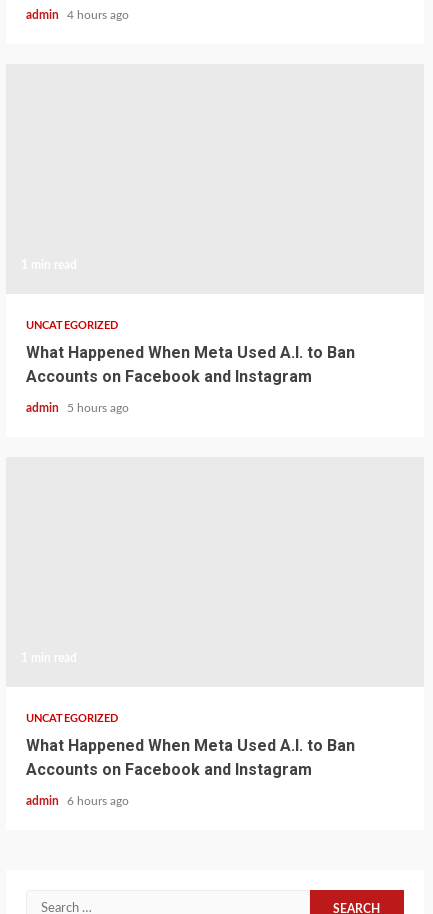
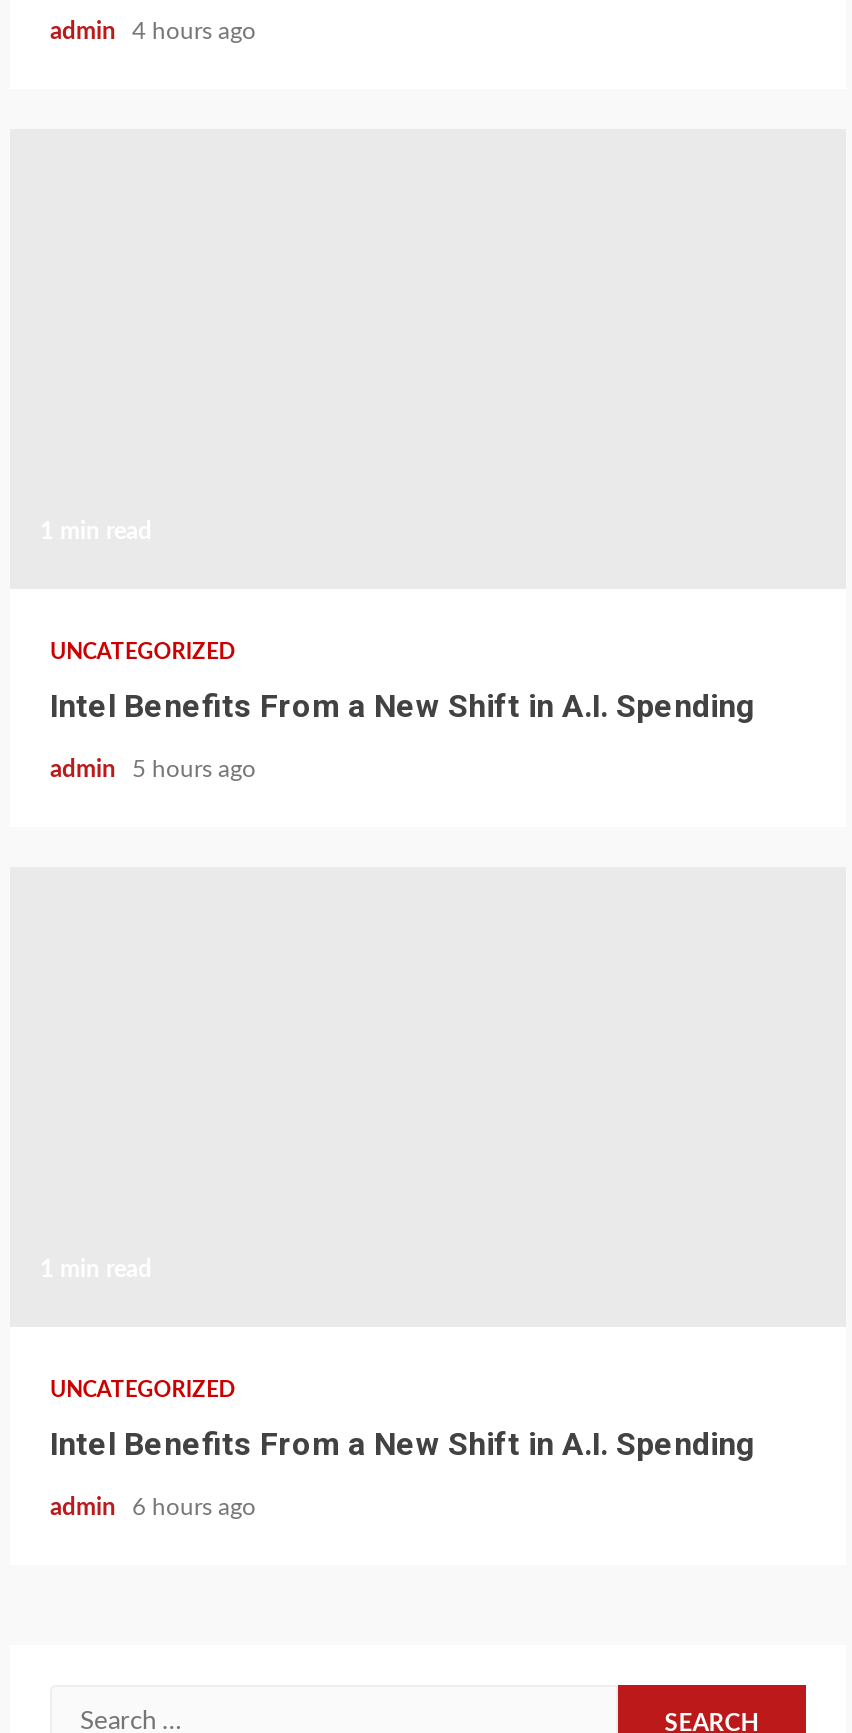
[26,343,355,386] What Happened When Meta Used A.I. to Ban | Accounts on Facebook and Instagram -> [50,687,756,725] Intel Benefits From a New Shift in A.I. Spending
[26,736,355,779] What Happened When Meta Used A.I. to Ban | Accounts on Facebook and Instagram -> [50,1425,756,1463] Intel Benefits From a New Shift in A.I. Spending

